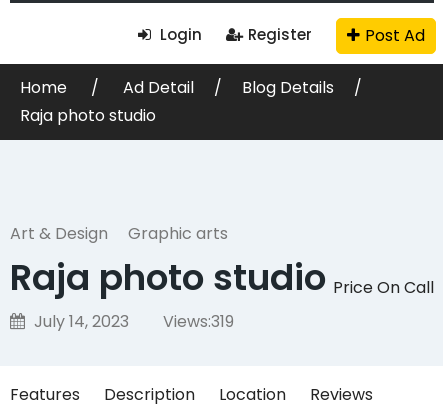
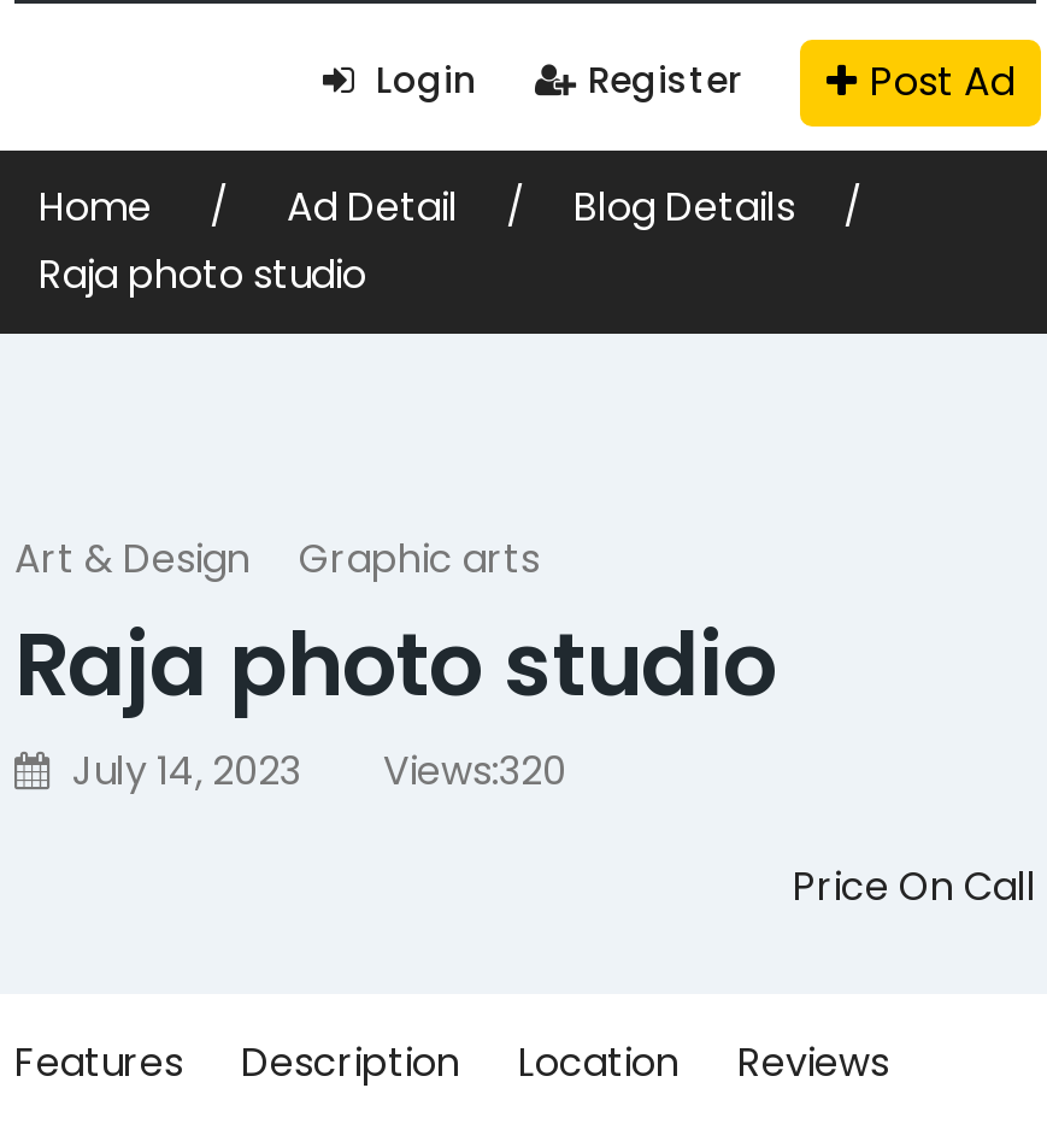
moved [333,276,434,299] -> [793,858,1036,914]: Price On Call
[30,310,234,333] July 14, 2023 Views:319 -> [63,742,566,798] July 14, 2023 Views:320

